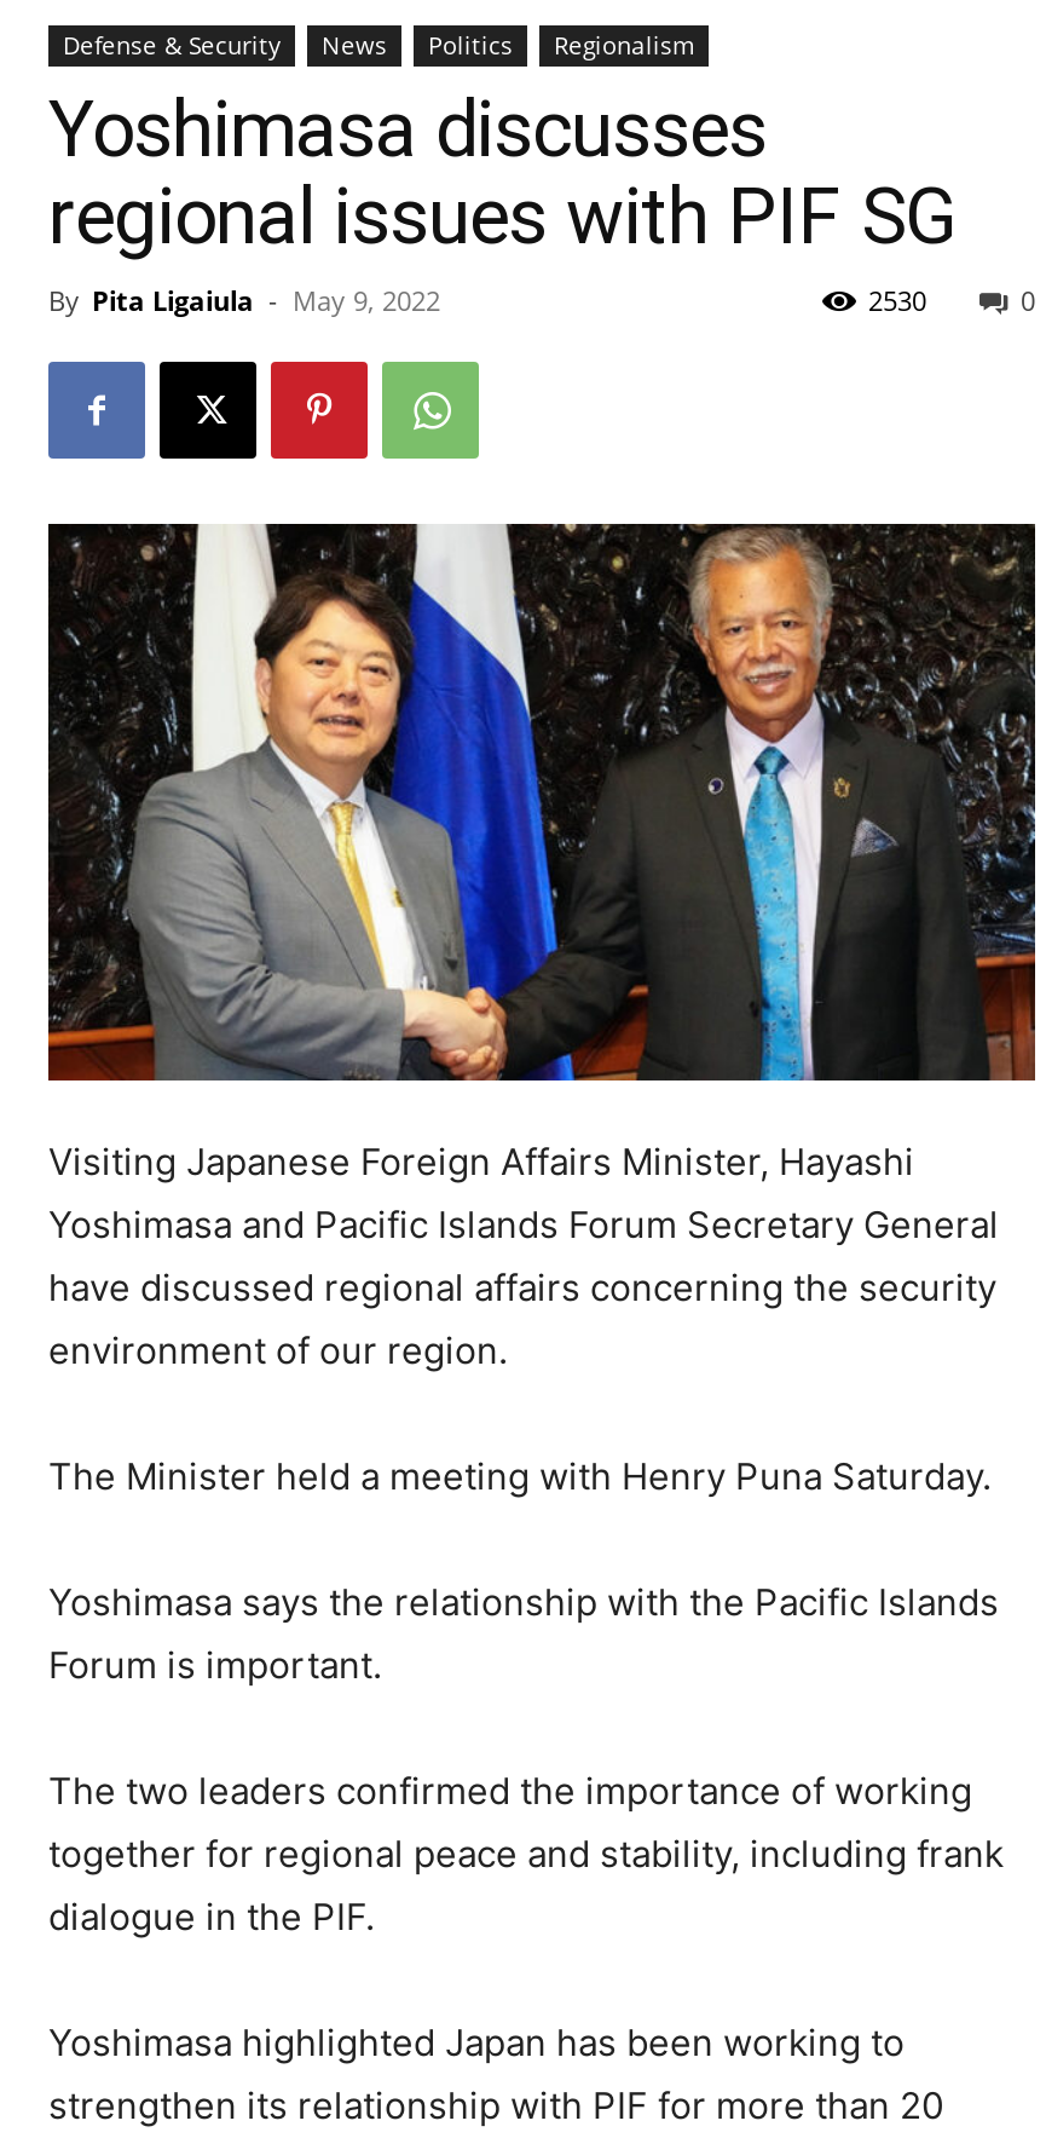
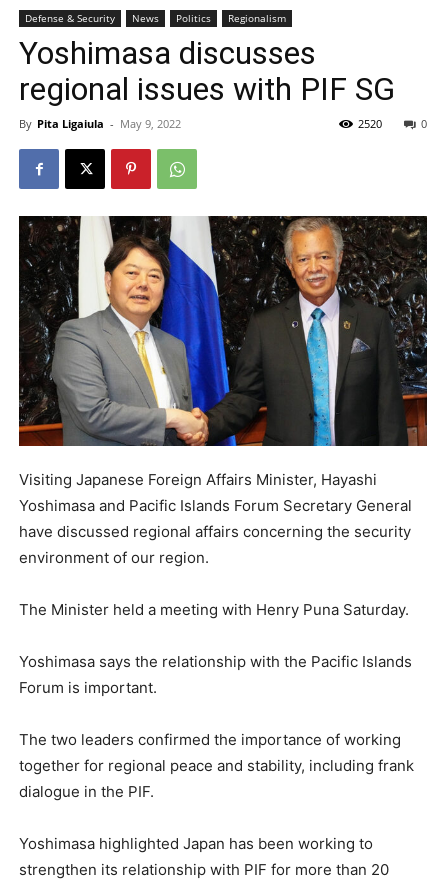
[868,282,926,318] 2530 -> [358,116,382,131] 2520

